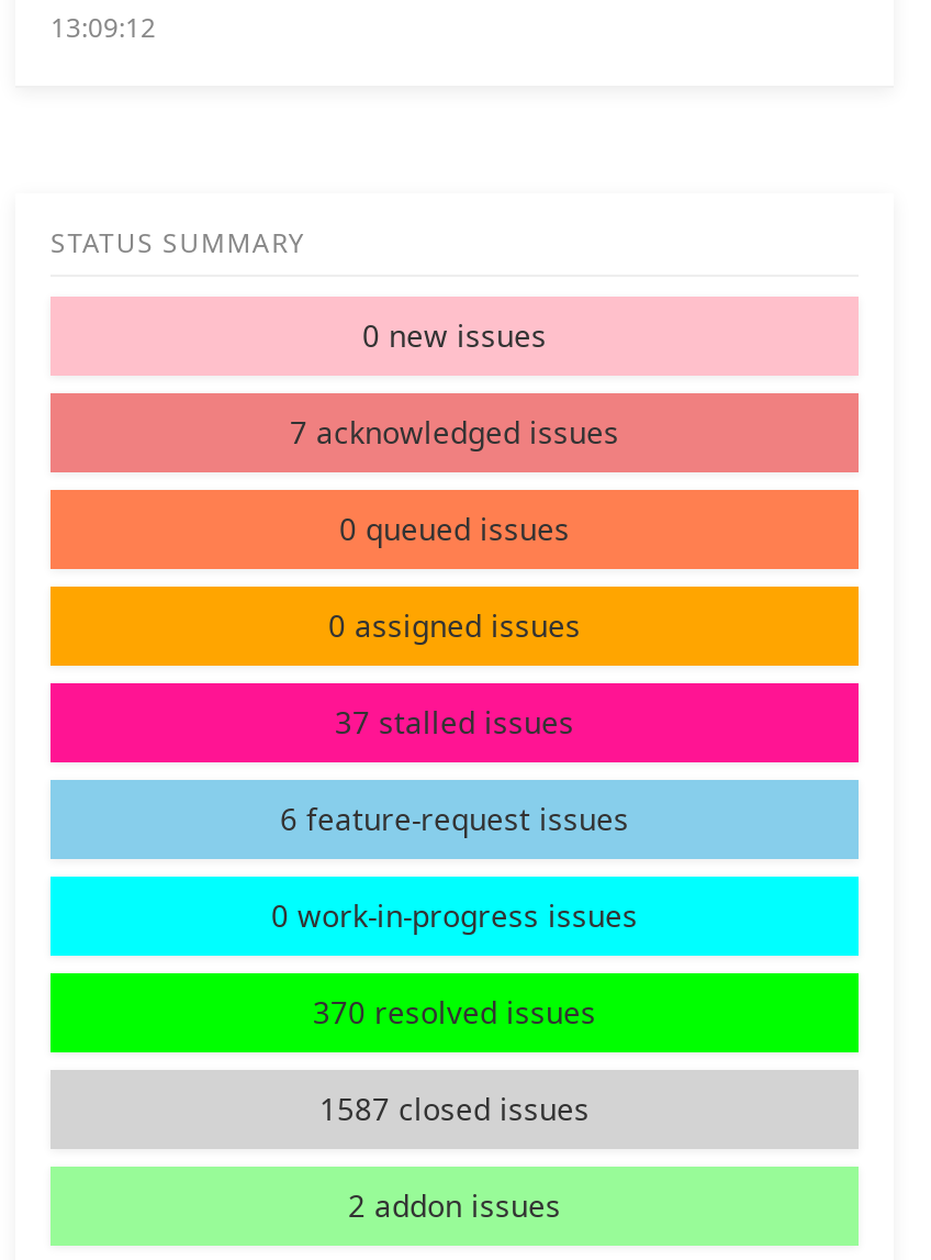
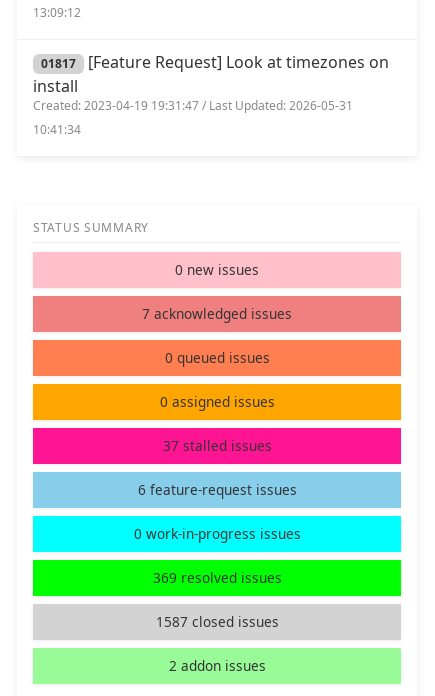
none -> [33,51,389,138] 01817 [Feature Request] Look at timezones on | install | Created: 2023-04-19 19:31:47 / Last Updated: 2026-05-31 | 10:41:34
[313,991,596,1033] 370 resolved issues -> [152,568,281,587] 369 resolved issues

